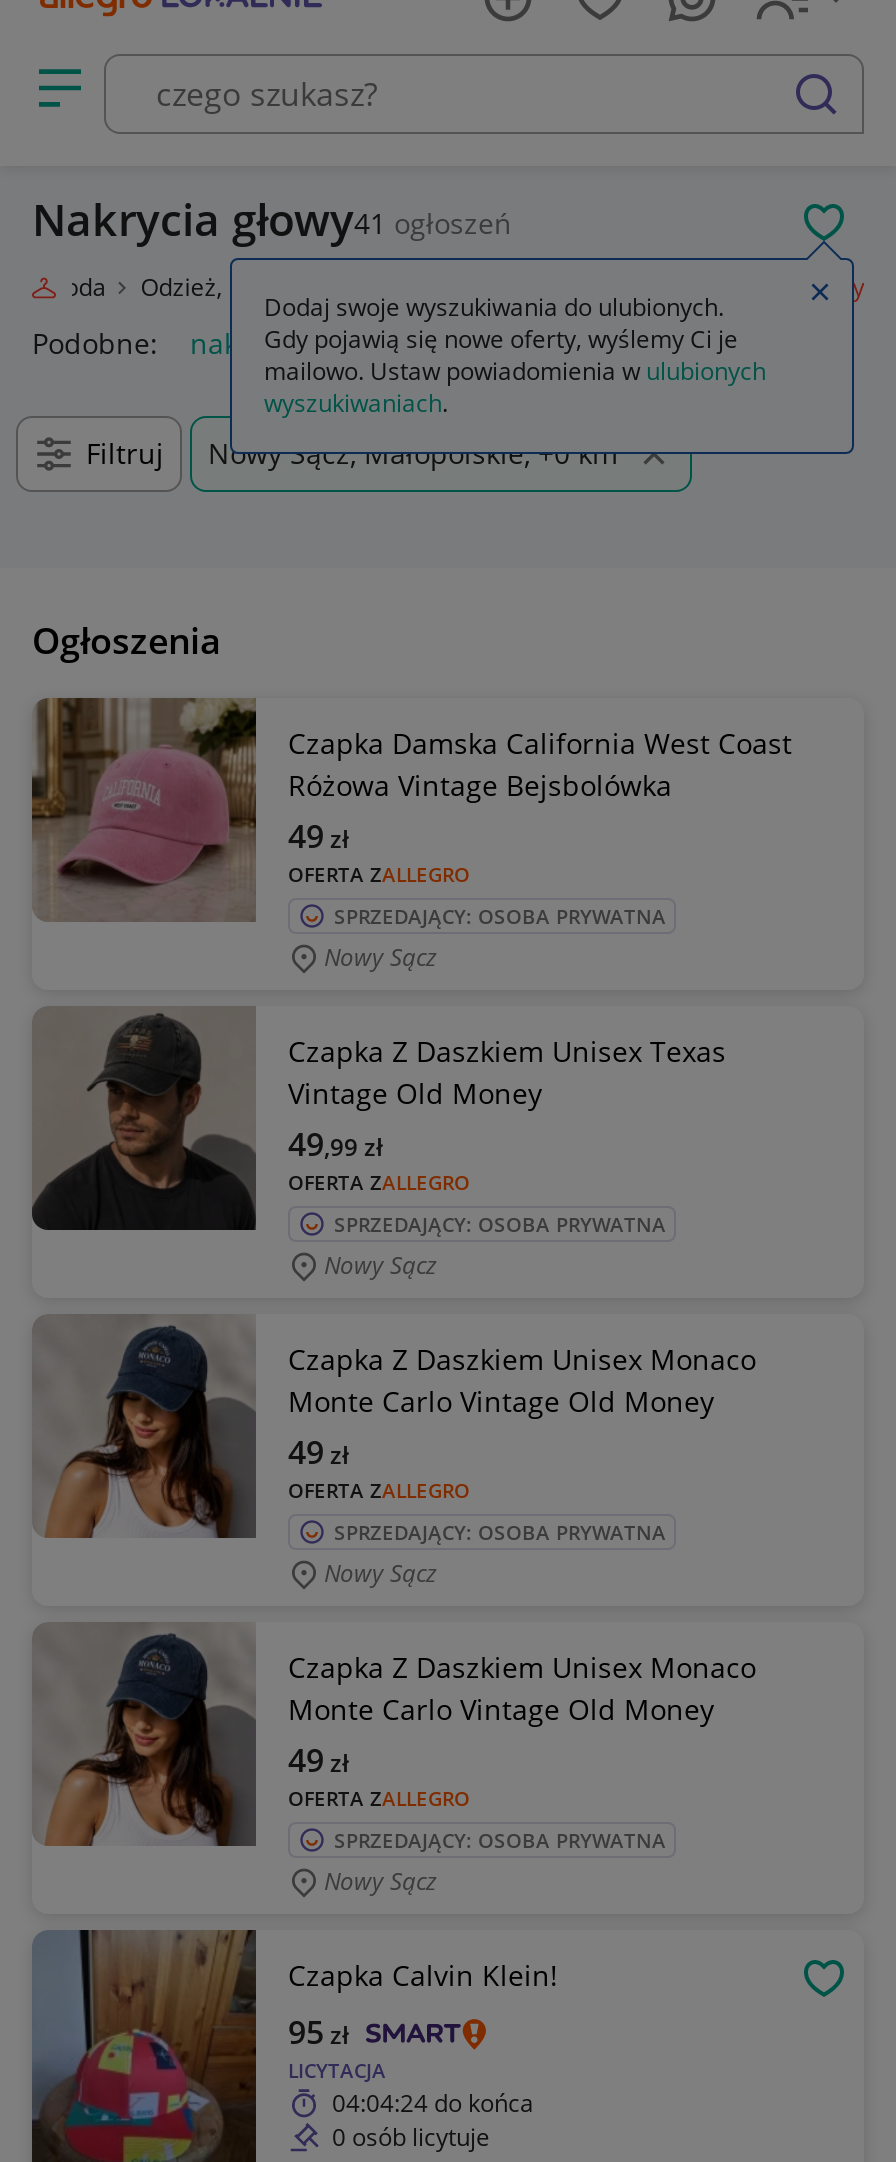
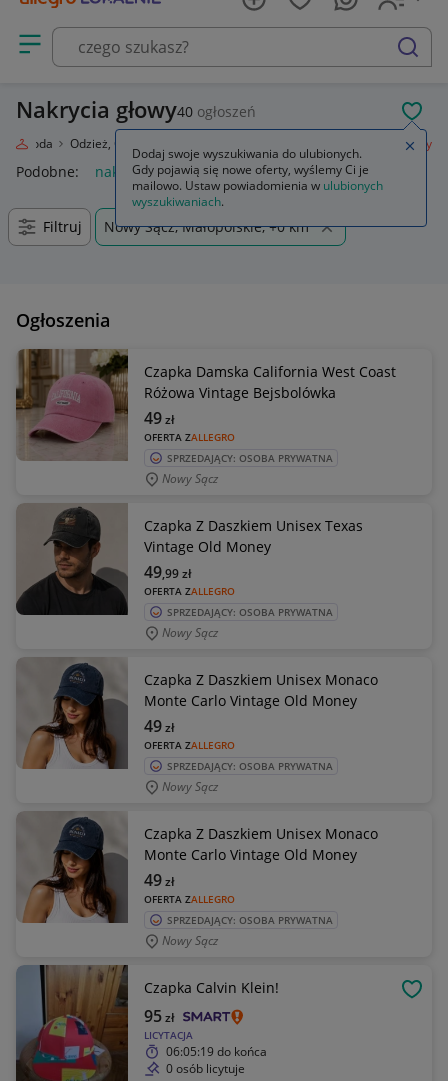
[32,188,512,248] Nakrycia głowy41 ogłoszeń -> [16,94,256,124] Nakrycia głowy40 ogłoszeń
[332,2086,534,2120] 04:04:24 do końca -> [166,1043,267,1060] 06:05:19 do końca

